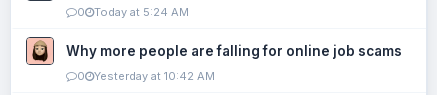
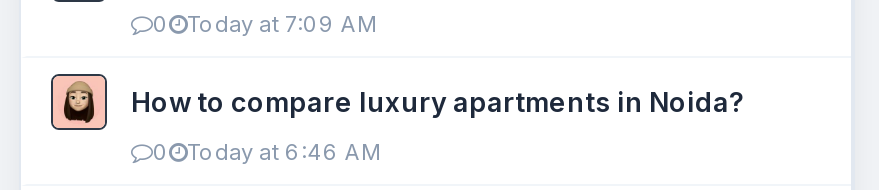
[77,5,189,19] 0 Today at 5:24 AM -> [153,10,377,38] 0 Today at 7:09 AM
[66,43,402,59] Why more people are falling for online job scams -> [131,86,743,118] How to compare luxury apartments in Noida?
[94,69,215,83] Yesterday at 10:42 AM -> [187,138,381,166] Today at 6:46 AM

